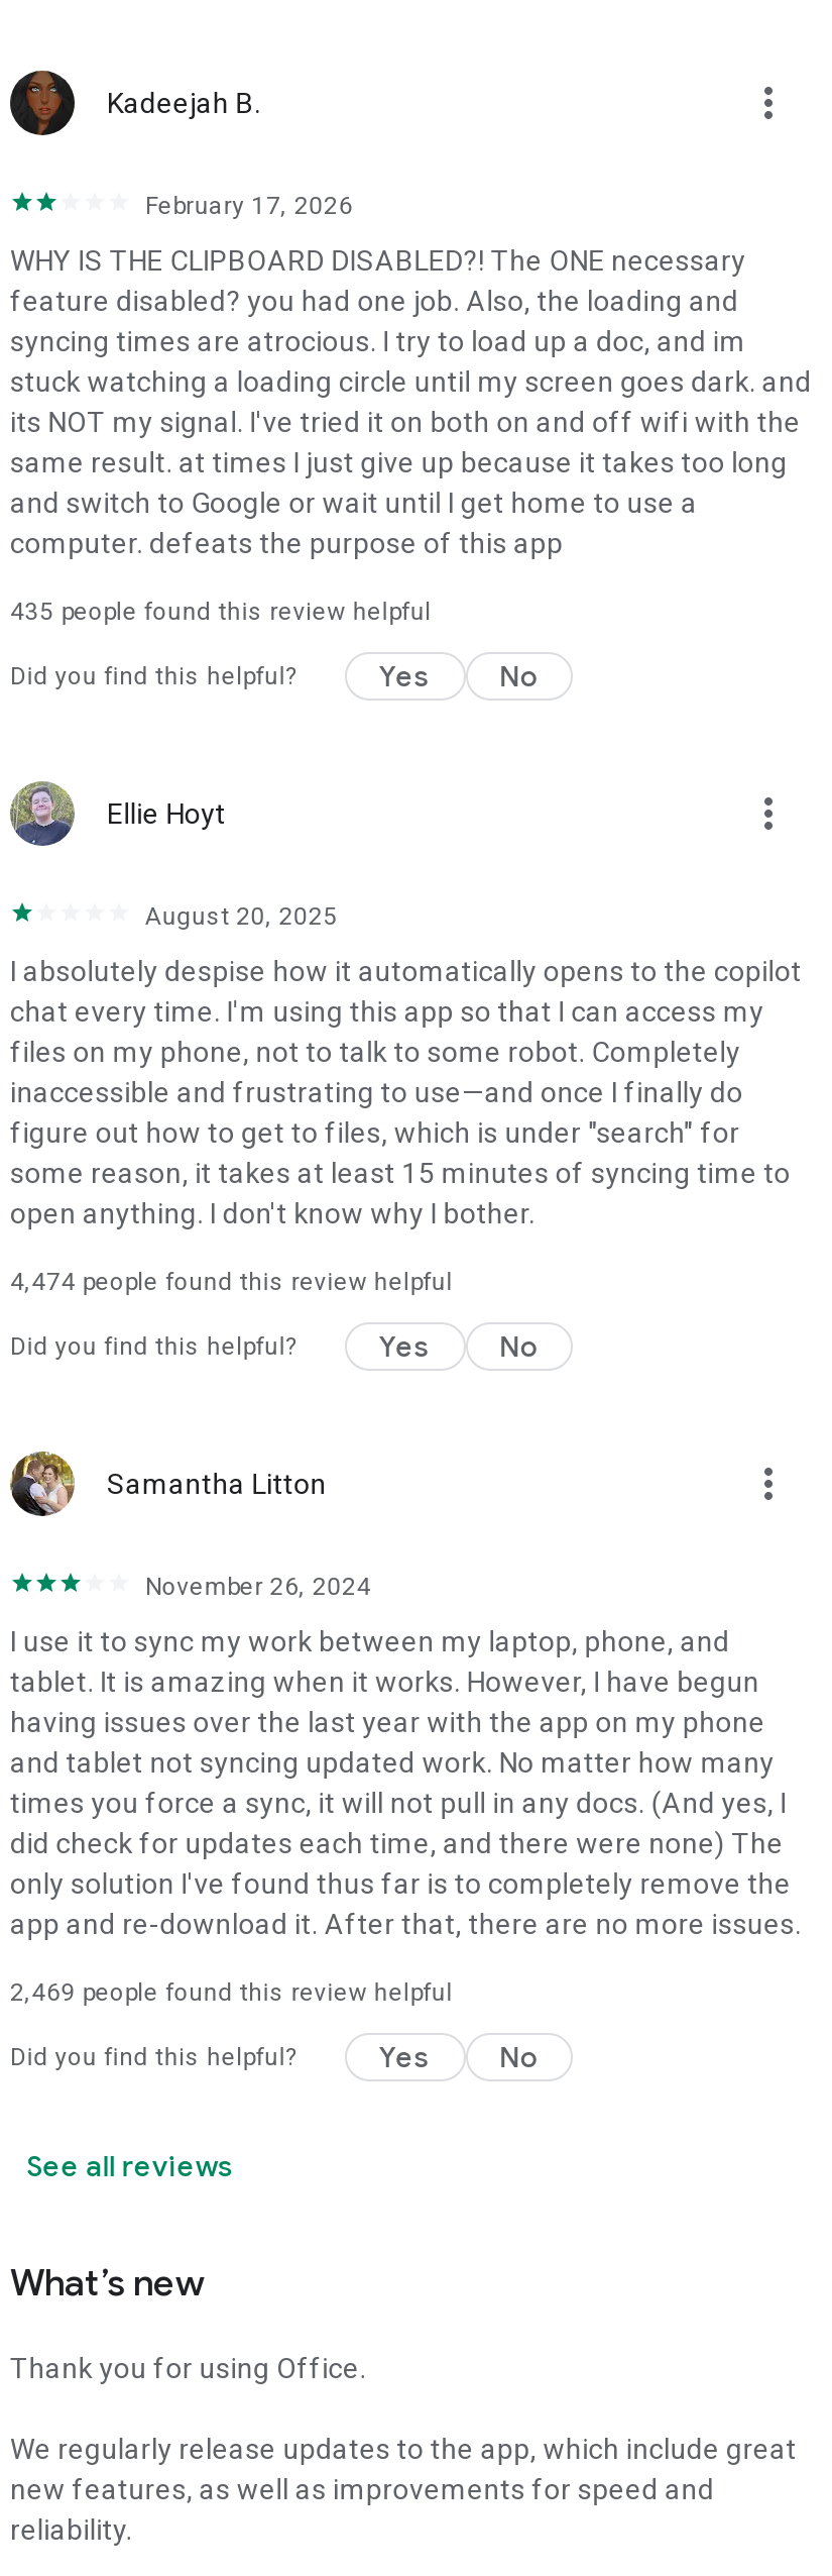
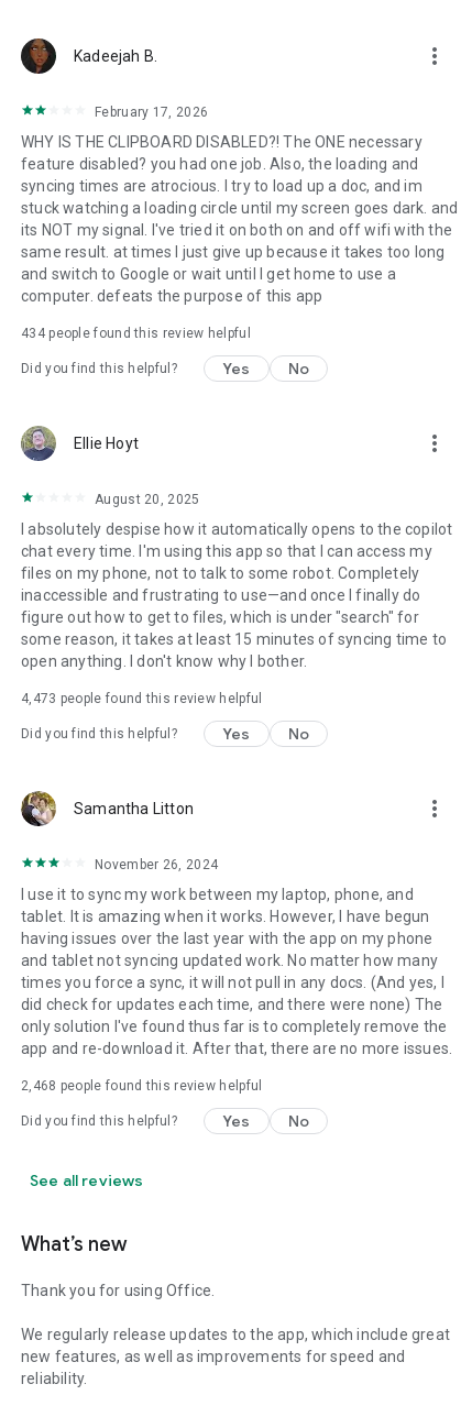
[10,598,431,626] 435 people found this review helpful -> [21,326,251,341] 434 people found this review helpful
[10,1268,453,1296] 4,474 people found this review helpful -> [21,691,262,706] 4,473 people found this review helpful
[10,1978,453,2007] 2,469 people found this review helpful -> [21,1078,262,1094] 2,468 people found this review helpful

